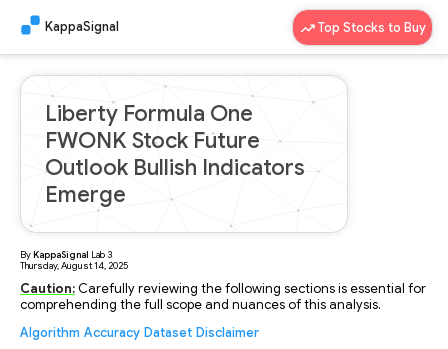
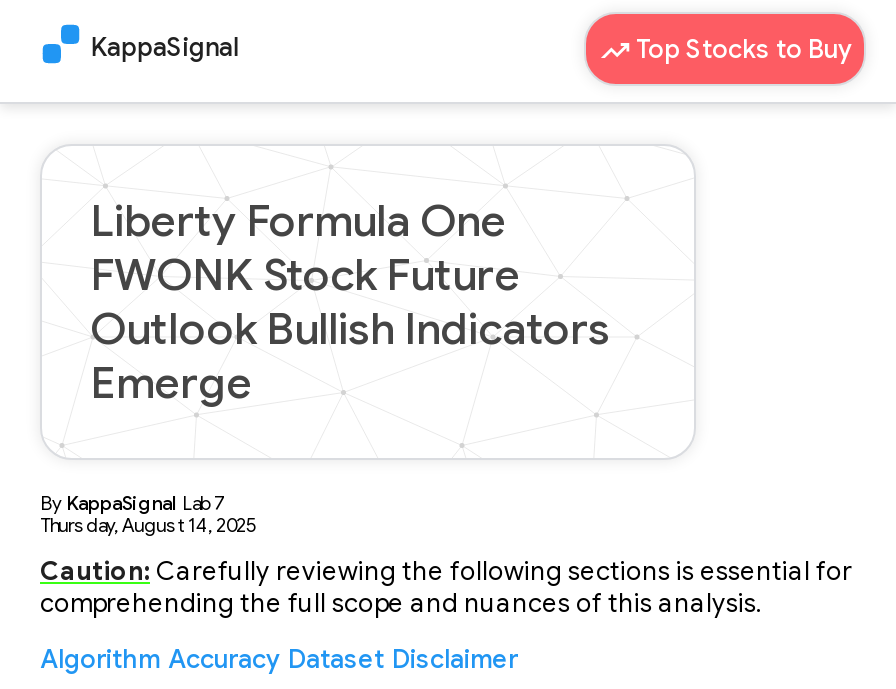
[20,249,112,261] By KappaSignal Lab3 -> [40,492,224,516] By KappaSignal Lab7

